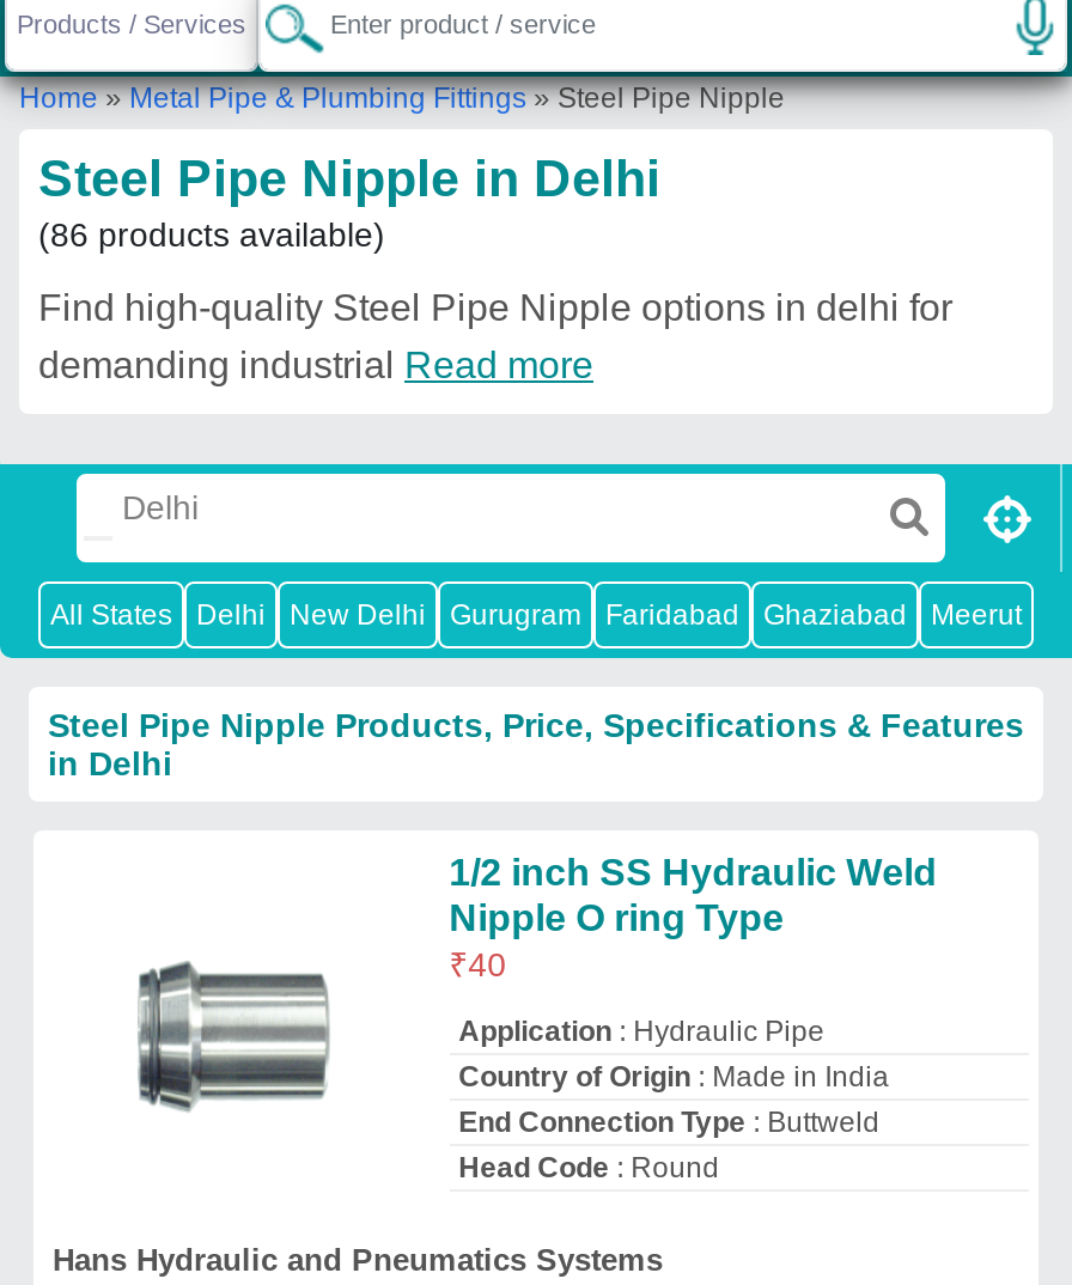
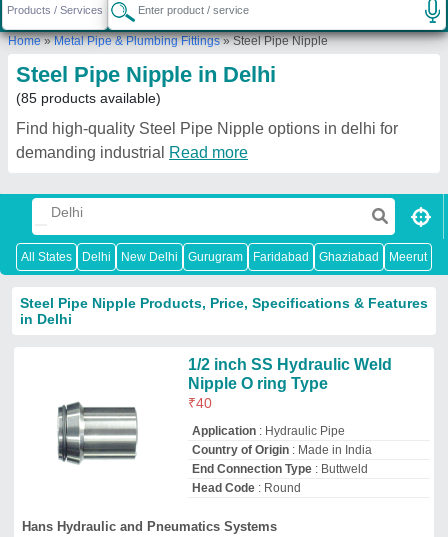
[38,215,385,254] (86 products available) -> [16,90,161,106] (85 products available)

